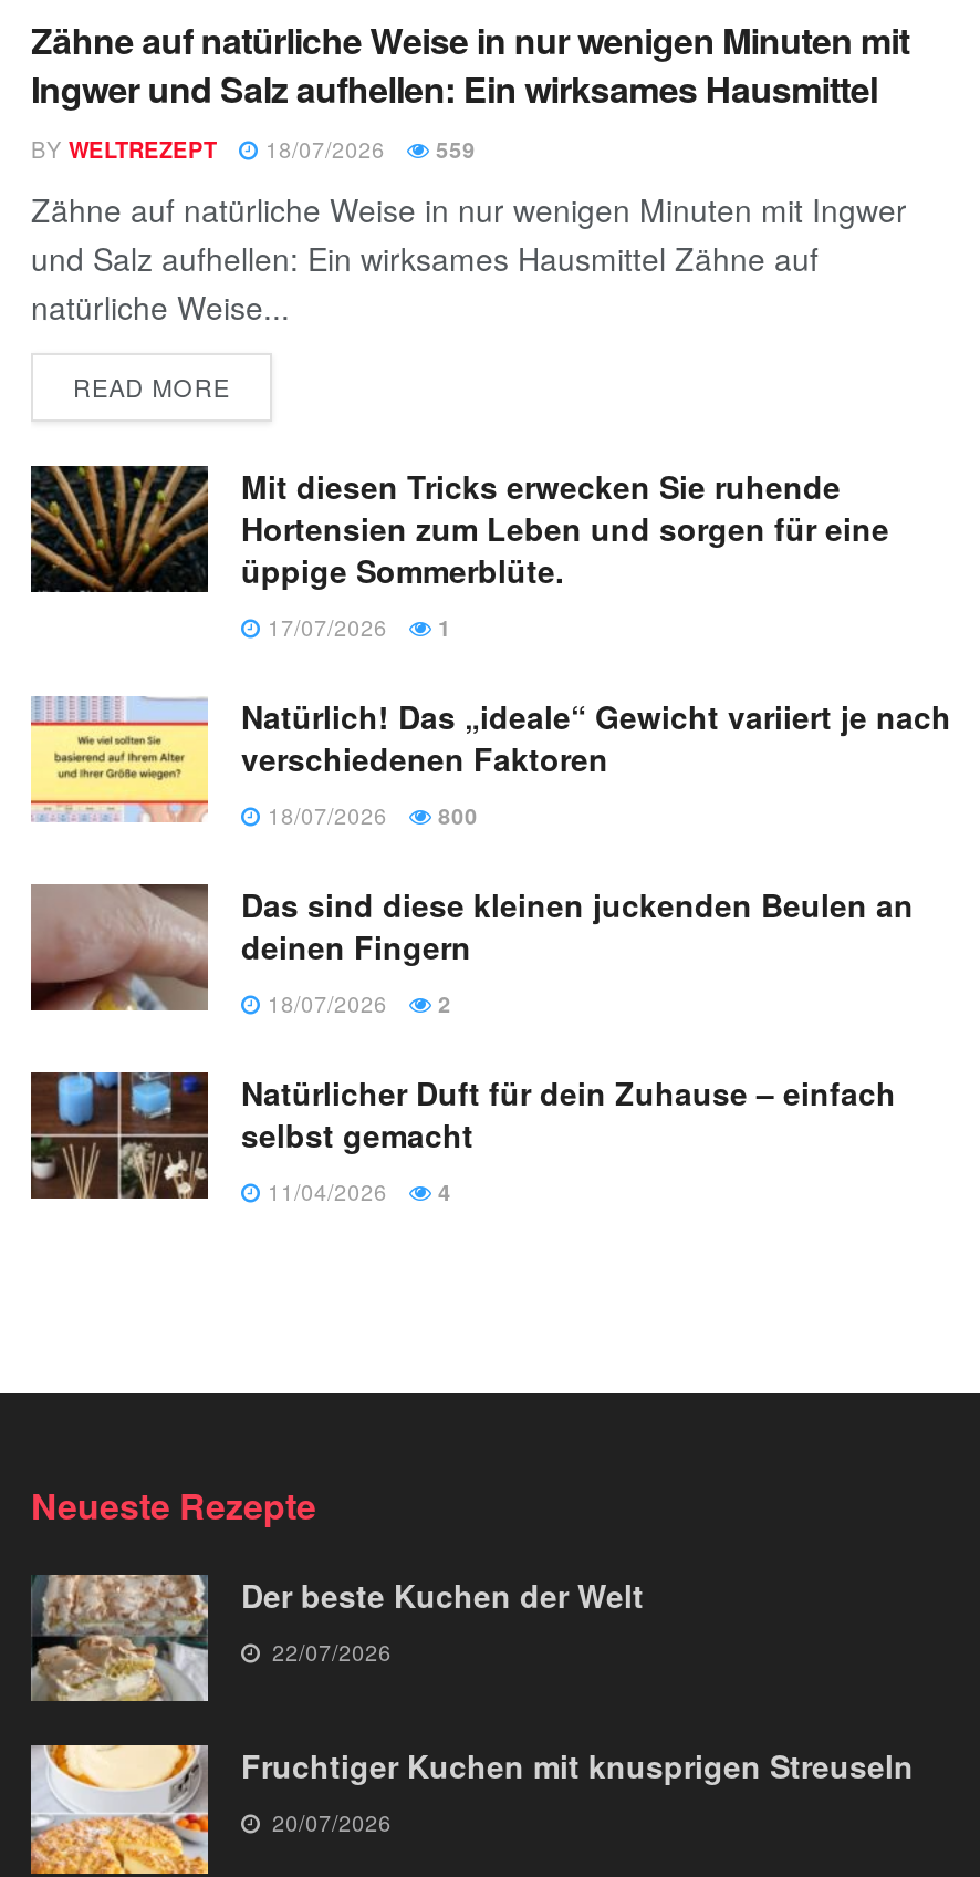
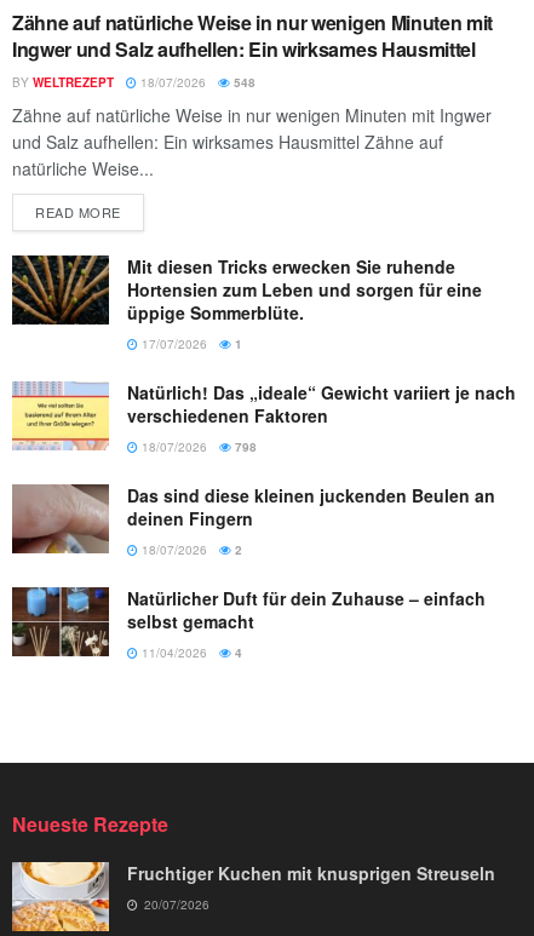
[31,134,476,165] BY WELTREZEPT 18/07/2026 559 -> [12,74,255,91] BY WELTREZEPT 18/07/2026 548
[261,801,478,832] 18/07/2026 800 -> [138,439,257,456] 18/07/2026 798
[31,1573,644,1703] [image] | Der beste Kuchen der Welt | 22/07/2026 -> none

